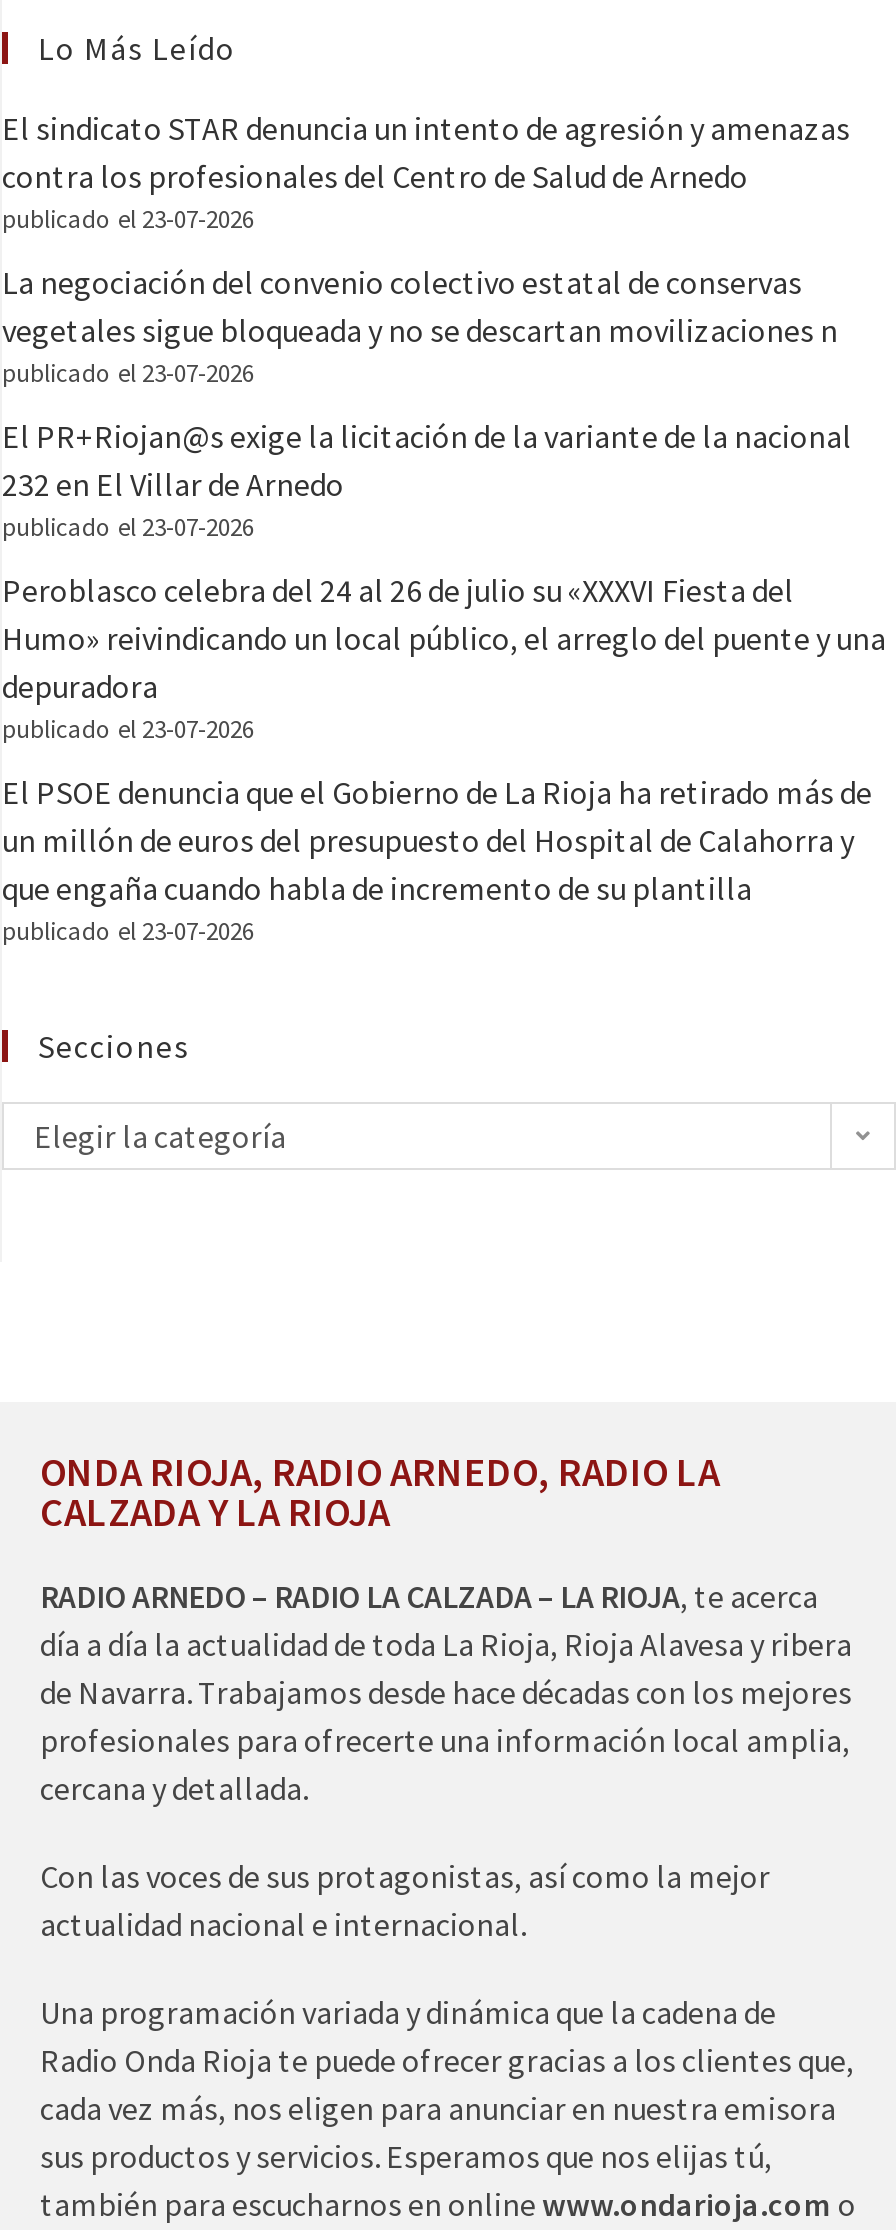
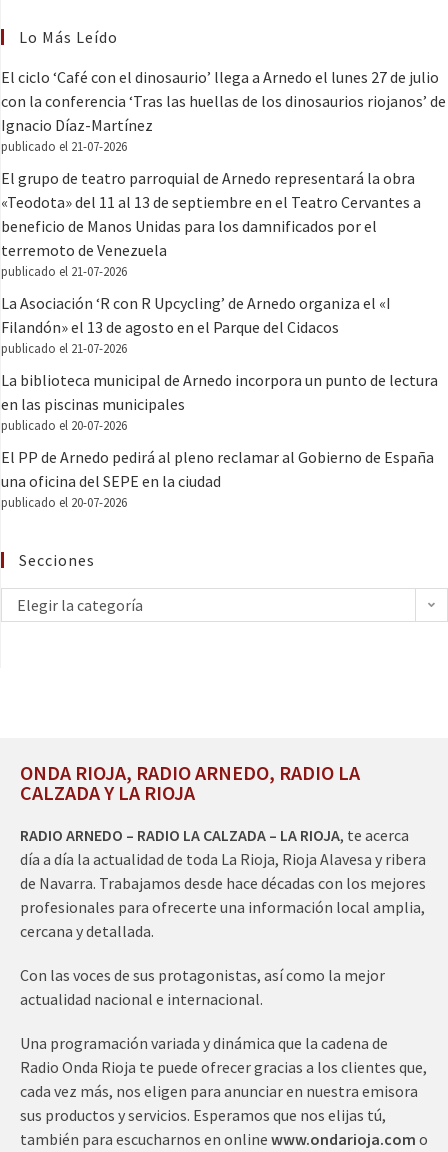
[2,109,850,235] El sindicato STAR denuncia un intento de agresión y amenazas | contra los profesionales del Centro de Salud de Arnedo | publicado el 23-07-2026 -> [1,67,446,154] El ciclo ‘Café con el dinosaurio’ llega a Arnedo el lunes 27 de julio | con la conferencia ‘Tras las huellas de los dinosaurios riojanos’ de | Ignacio Díaz-Martínez | publicado el 21-07-2026
[2,263,838,389] La negociación del convenio colectivo estatal de conservas | vegetales sigue bloqueada y no se descartan movilizaciones n | publicado el 23-07-2026 -> [1,168,421,279] El grupo de teatro parroquial de Arnedo representará la obra | «Teodota» del 11 al 13 de septiembre en el Teatro Cervantes a | beneficio de Manos Unidas para los damnificados por el | terremoto de Venezuela | publicado el 21-07-2026
[2,417,852,543] El PR+Riojan@s exige la licitación de la variante de la nacional | 232 en El Villar de Arnedo | publicado el 23-07-2026 -> [1,293,391,356] La Asociación ‘R con R Upcycling’ de Arnedo organiza el «I | Filandón» el 13 de agosto en el Parque del Cidacos | publicado el 21-07-2026
[2,571,886,745] Peroblasco celebra del 24 al 26 de julio su «XXXVI Fiesta del | Humo» reivindicando un local público, el arreglo del puente y una | depuradora | publicado el 23-07-2026 -> [1,370,438,433] La biblioteca municipal de Arnedo incorpora un punto de lectura | en las piscinas municipales | publicado el 20-07-2026
[2,773,872,947] El PSOE denuncia que el Gobierno de La Rioja ha retirado más de | un millón de euros del presupuesto del Hospital de Calahorra y | que engaña cuando habla de incremento de su plantilla | publicado el 23-07-2026 -> [1,447,434,510] El PP de Arnedo pedirá al pleno reclamar al Gobierno de España | una oficina del SEPE en la ciudad | publicado el 20-07-2026

